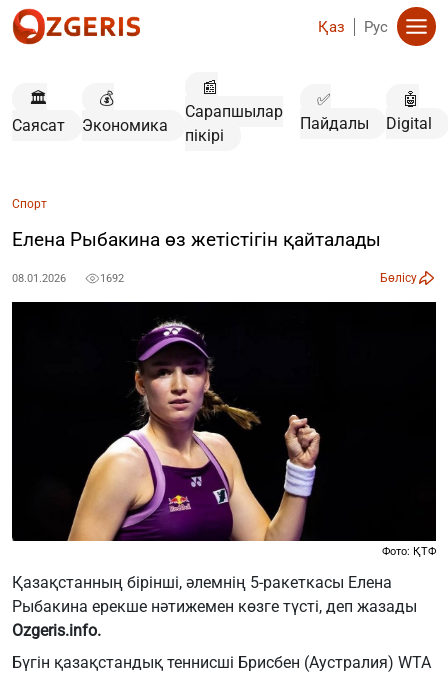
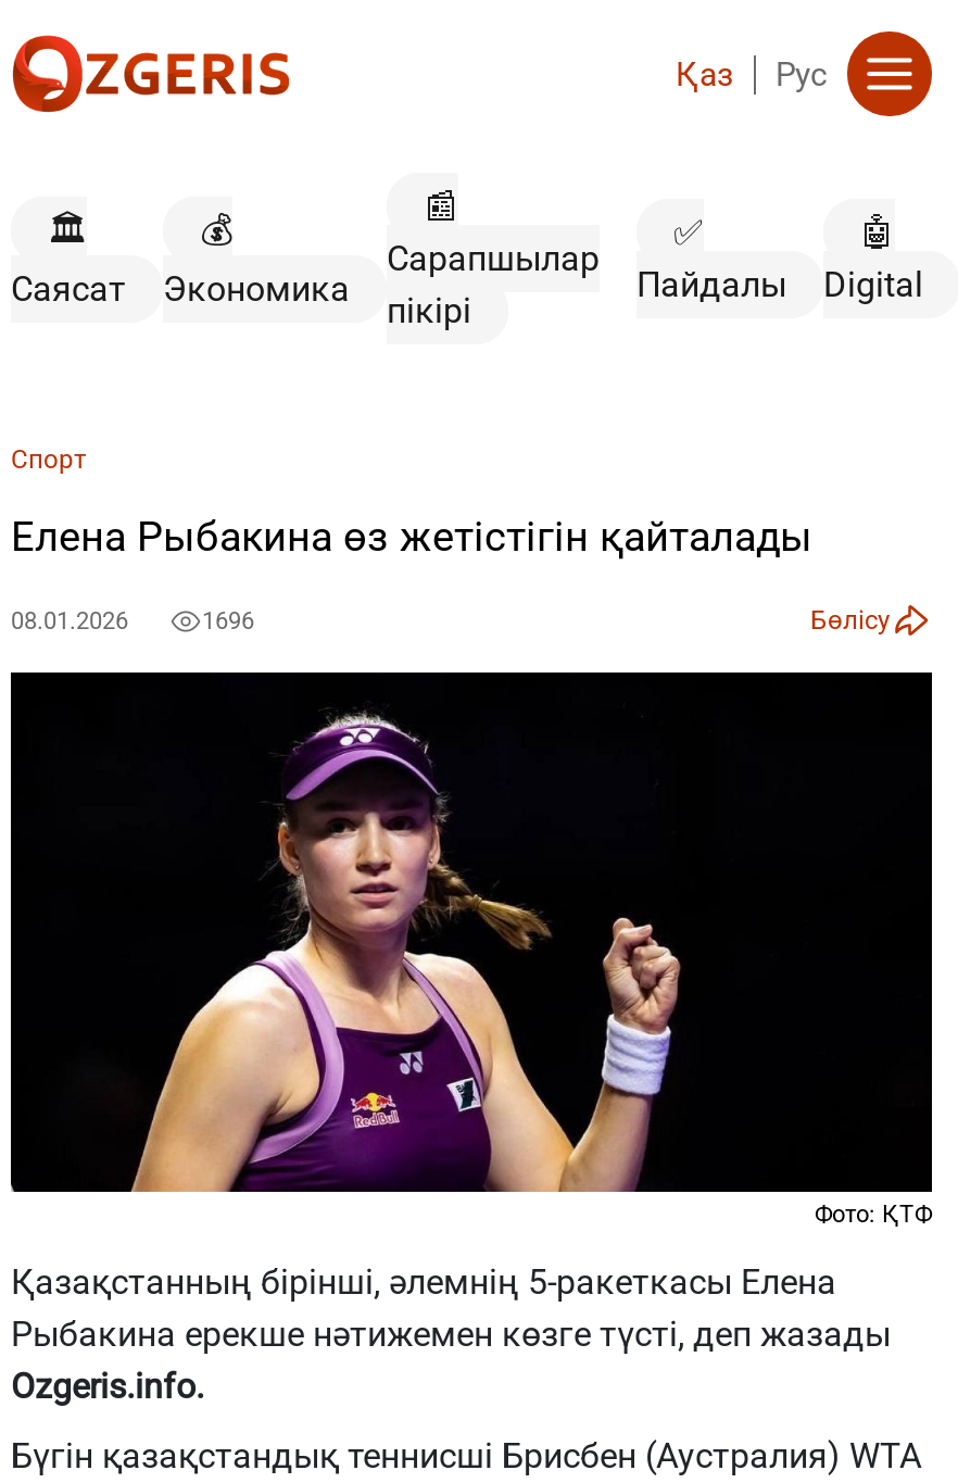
[100,271,124,284] 1692 -> [202,606,254,634] 1696

